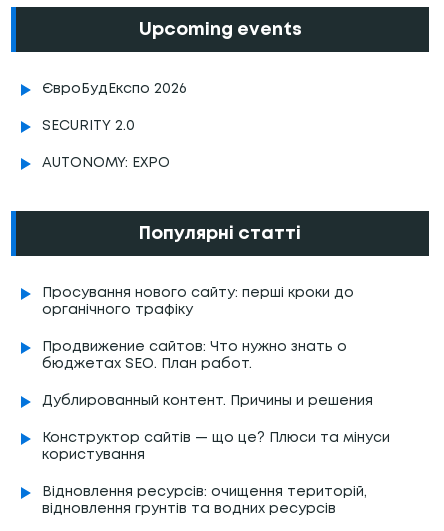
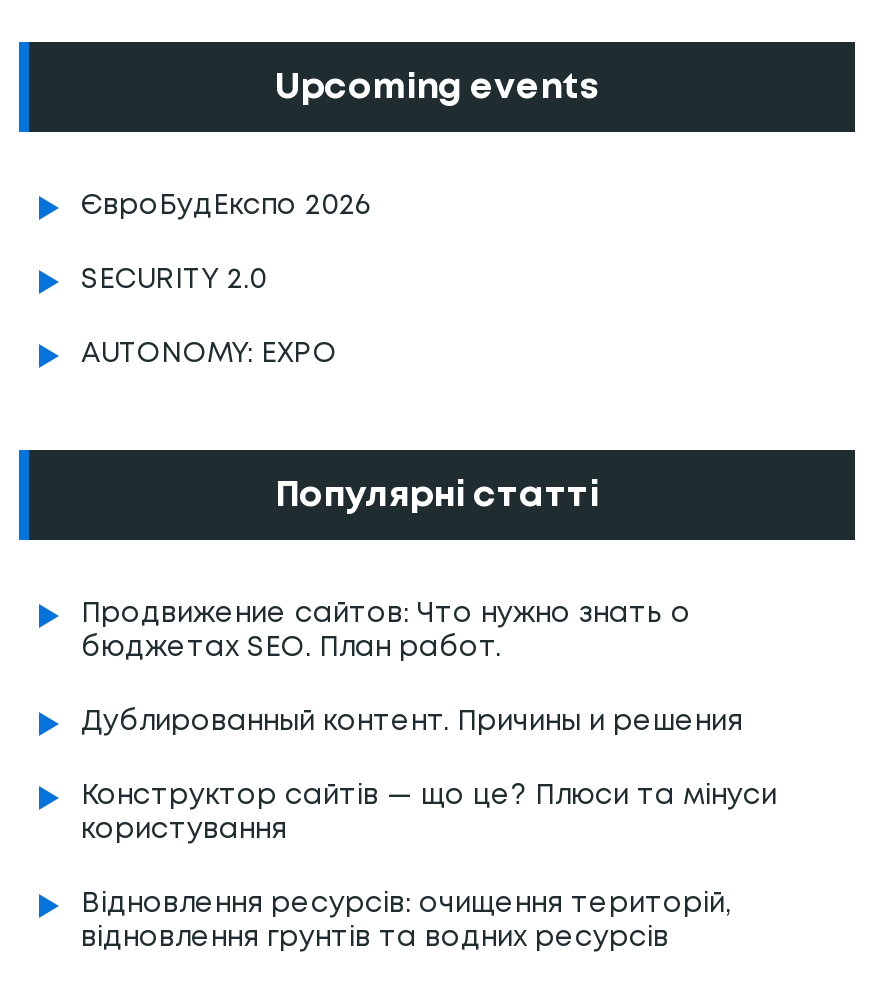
[42,286,354,315] Просування нового сайту: перші кроки до | органічного трафіку -> none

